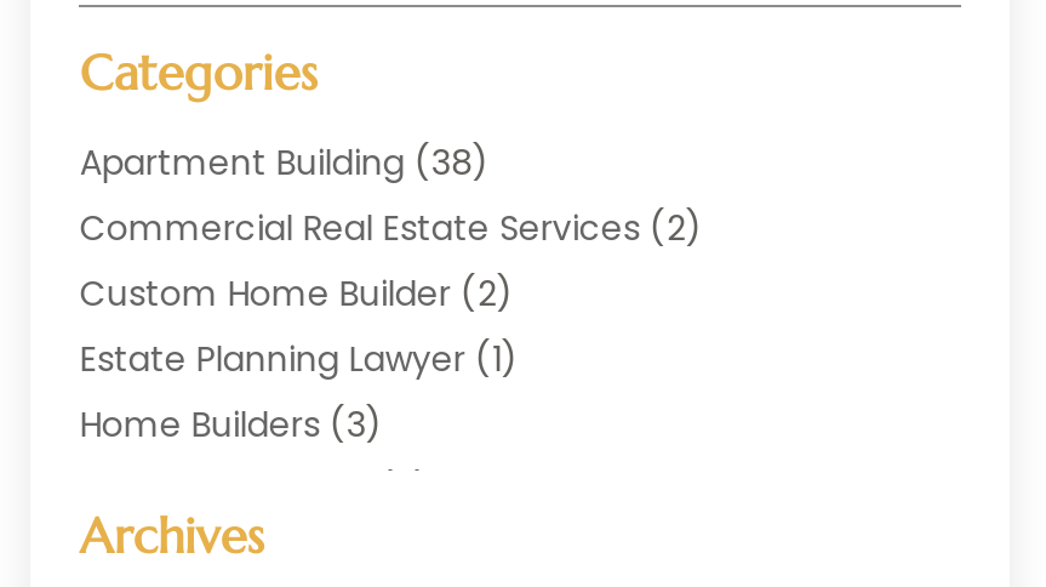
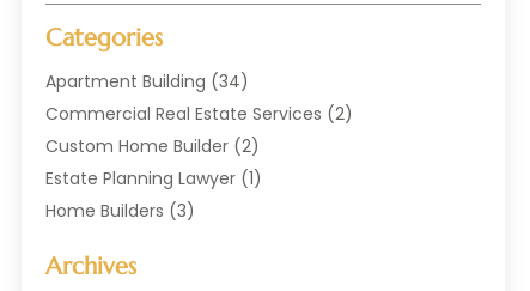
[80,137,489,186] Apartment Building (38) -> [46,69,249,93] Apartment Building (34)

